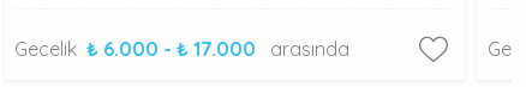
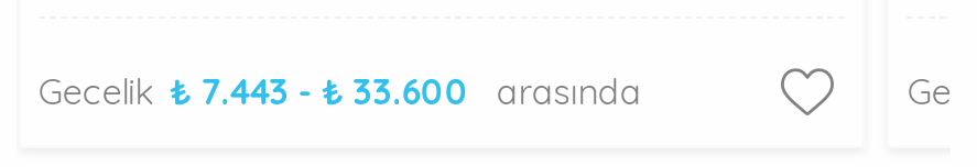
[14,36,349,60] Gecelik ₺ 6.000 - ₺ 17.000 arasında -> none
none -> [38,68,641,112] Gecelik ₺ 7.443 - ₺ 33.600 arasında

